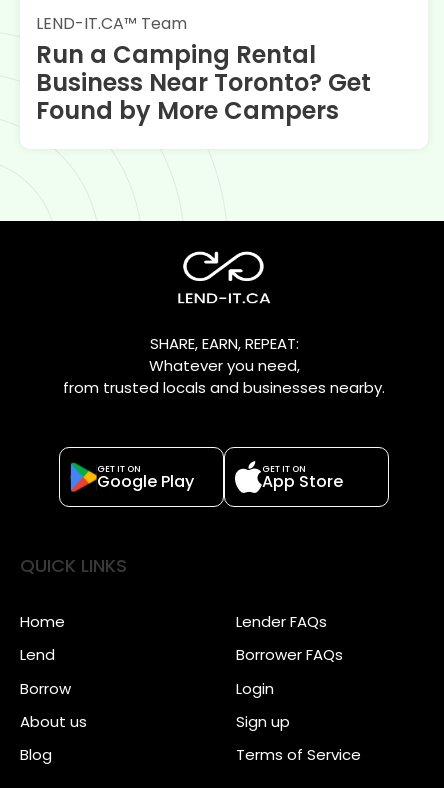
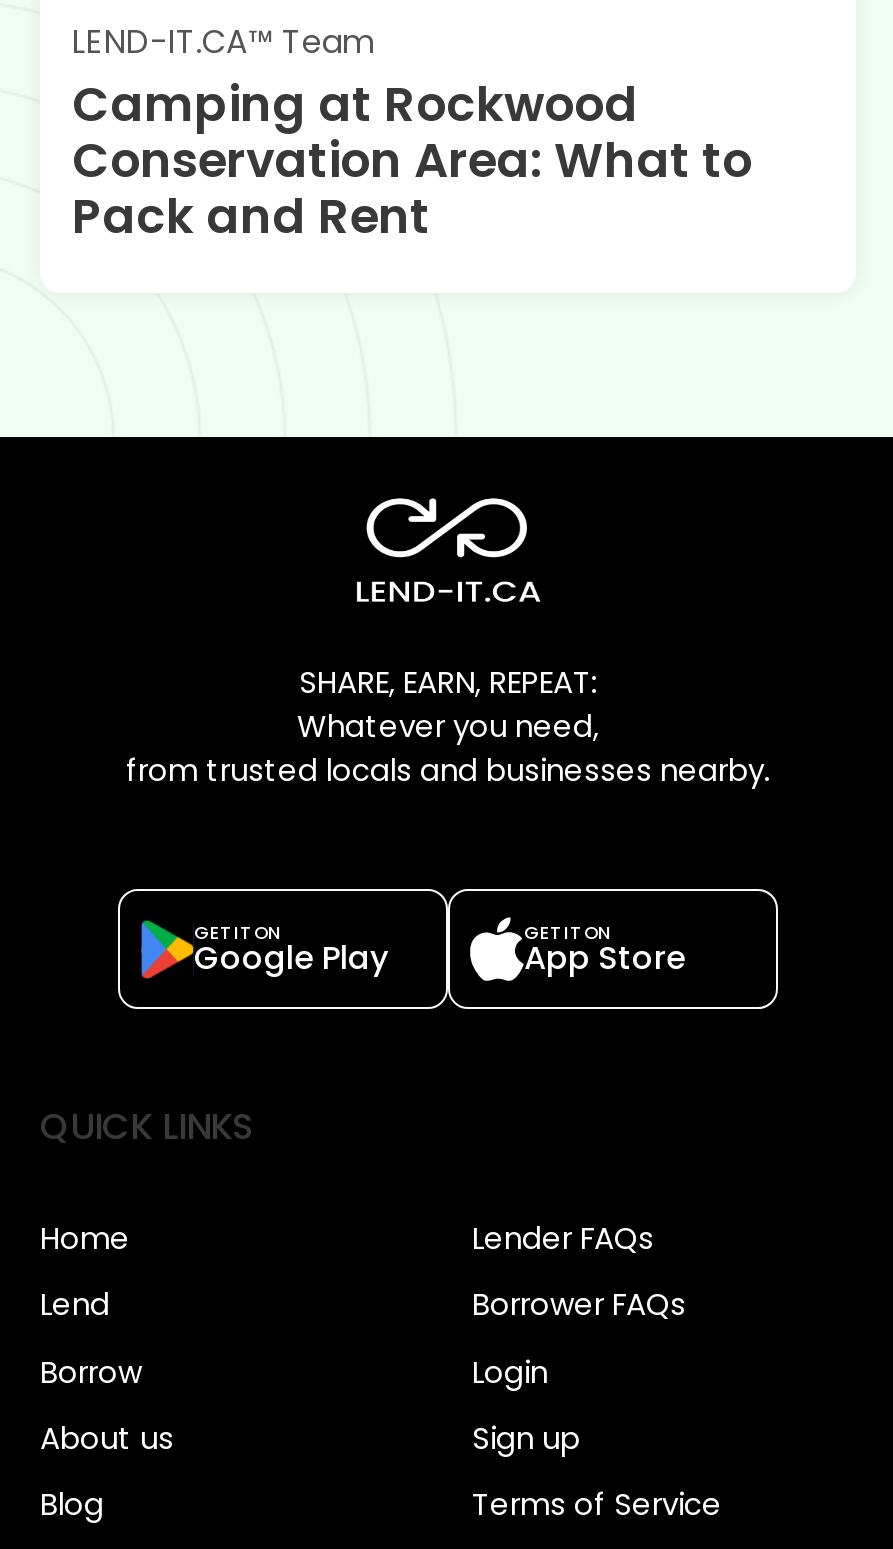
[36,38,371,127] Run a Camping Rental | Business Near Toronto? Get | Found by More Campers -> [72,71,752,249] Camping at Rockwood | Conservation Area: What to | Pack and Rent

